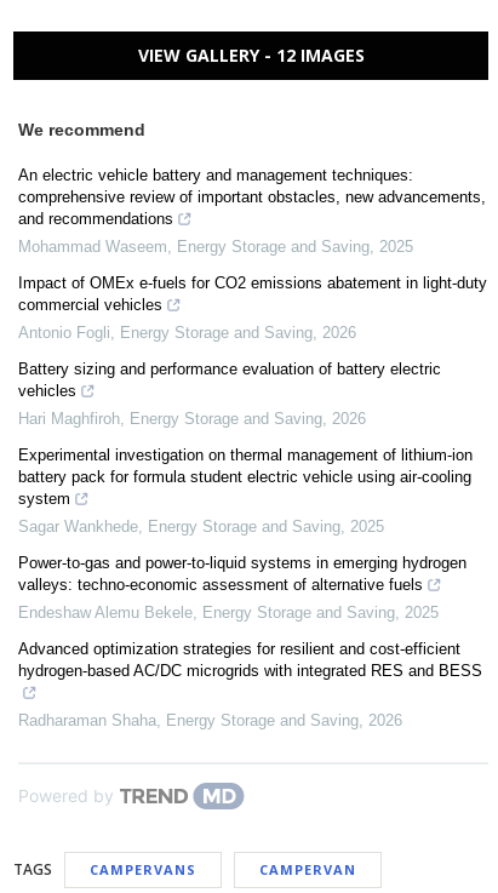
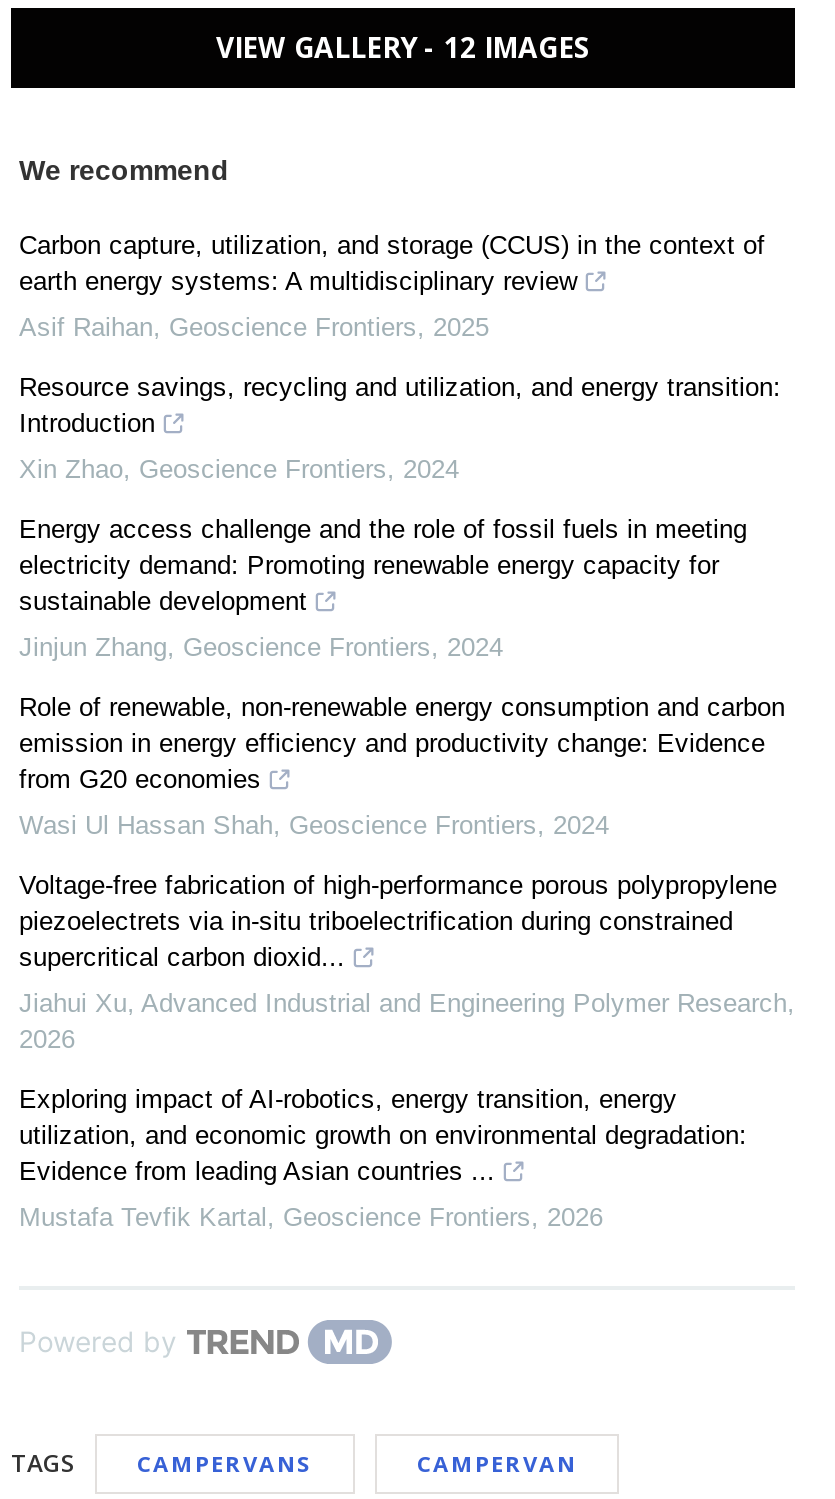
[18,166,486,227] An electric vehicle battery and management techniques: | comprehensive review of important obstacles, new advancements, | and recommendations -> [19,230,765,296] Carbon capture, utilization, and storage (CCUS) in the context of | earth energy systems: A multidisciplinary review
[18,237,413,255] Mohammad Waseem, Energy Storage and Saving, 2025 -> [19,312,489,342] Asif Raihan, Geoscience Frontiers, 2025
[18,273,487,313] Impact of OMEx e-fuels for CO2 emissions abatement in light-duty | commercial vehicles -> [19,372,781,438] Resource savings, recycling and utilization, and energy transition: | Introduction
[18,323,356,341] Antonio Fogli, Energy Storage and Saving, 2026 -> [19,454,459,484] Xin Zhao, Geoscience Frontiers, 2024
[18,359,441,399] Battery sizing and performance evaluation of battery electric | vehicles -> [19,514,747,616] Energy access challenge and the role of fossil fuels in meeting | electricity demand: Promoting renewable energy capacity for | sustainable development
[18,409,366,427] Hari Maghfiroh, Energy Storage and Saving, 2026 -> [19,632,503,662] Jinjun Zhang, Geoscience Frontiers, 2024
[18,445,473,507] Experimental investigation on thermal management of lithium-ion | battery pack for formula student electric vehicle using air-cooling | system -> [19,692,785,794] Role of renewable, non-renewable energy consumption and carbon | emission in energy efficiency and productivity change: Evidence | from G20 economies
[18,517,384,535] Sagar Wankhede, Energy Storage and Saving, 2025 -> [19,810,609,840] Wasi Ul Hassan Shah, Geoscience Frontiers, 2024
[18,553,466,593] Power-to-gas and power-to-liquid systems in emerging hydrogen | valleys: techno-economic assessment of alternative fuels -> [19,870,777,972] Voltage-free fabrication of high-performance porous polypropylene | piezoelectrets via in-situ triboelectrification during constrained | supercritical carbon dioxid...
[18,603,439,621] Endeshaw Alemu Bekele, Energy Storage and Saving, 2025 -> [19,988,795,1054] Jiahui Xu, Advanced Industrial and Engineering Polymer Research, | 2026
[18,639,482,679] Advanced optimization strategies for resilient and cost-efficient | hydrogen-based AC/DC microgrids with integrated RES and BESS -> [19,1084,747,1186] Exploring impact of AI-robotics, energy transition, energy | utilization, and economic growth on environmental degradation: | Evidence from leading Asian countries ...
[18,711,402,729] Radharaman Shaha, Energy Storage and Saving, 2026 -> [19,1202,603,1232] Mustafa Tevfik Kartal, Geoscience Frontiers, 2026

